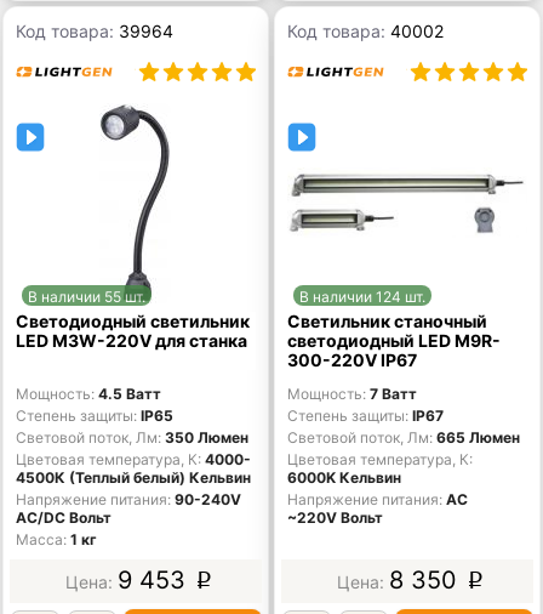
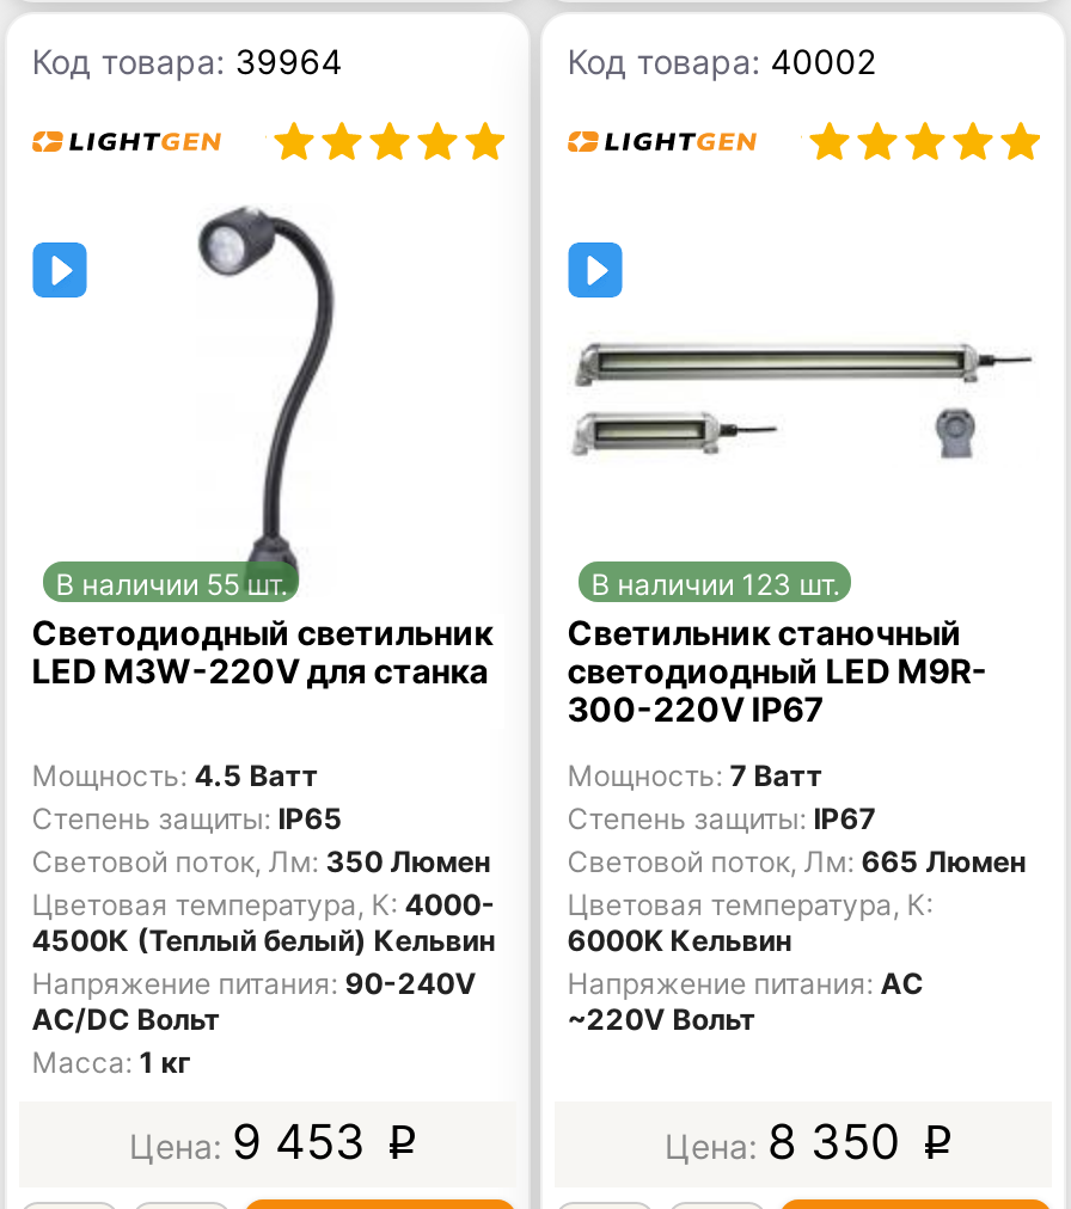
[300,288,426,306] В наличии 124 шт. -> [591,567,840,603] В наличии 123 шт.

